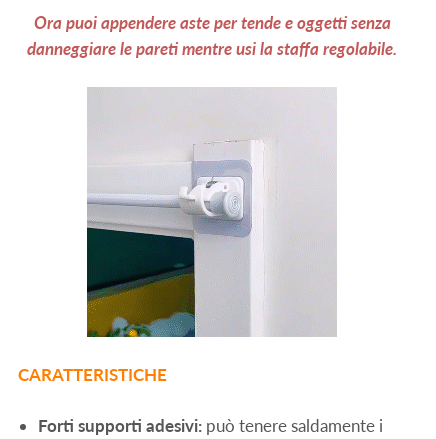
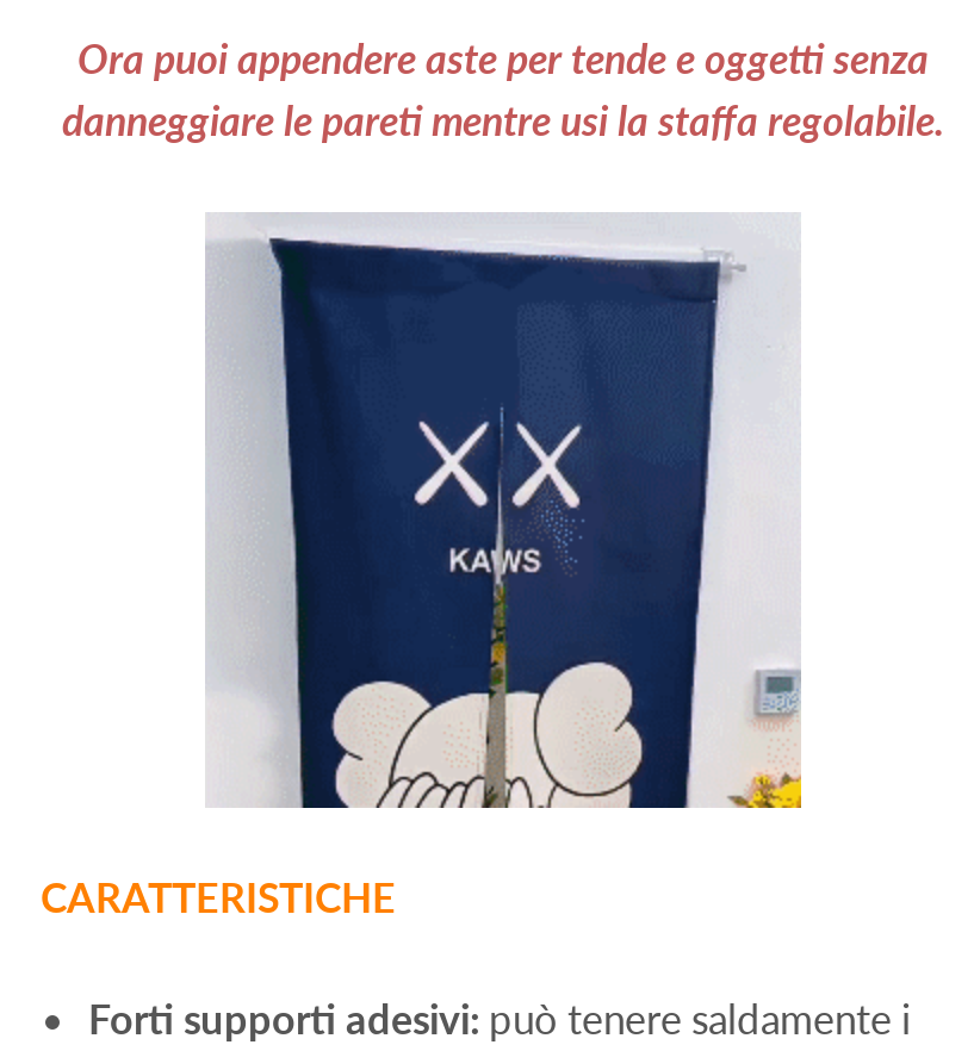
[86,98,337,338] [image] -> [205,236,804,810] [image]

